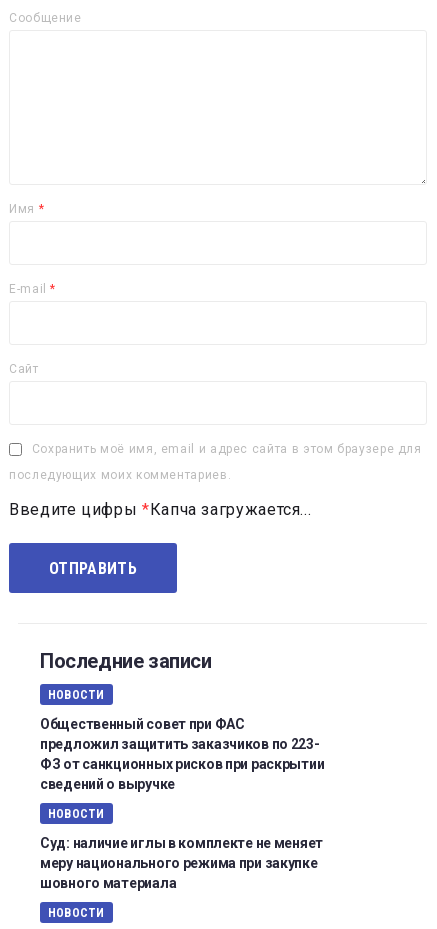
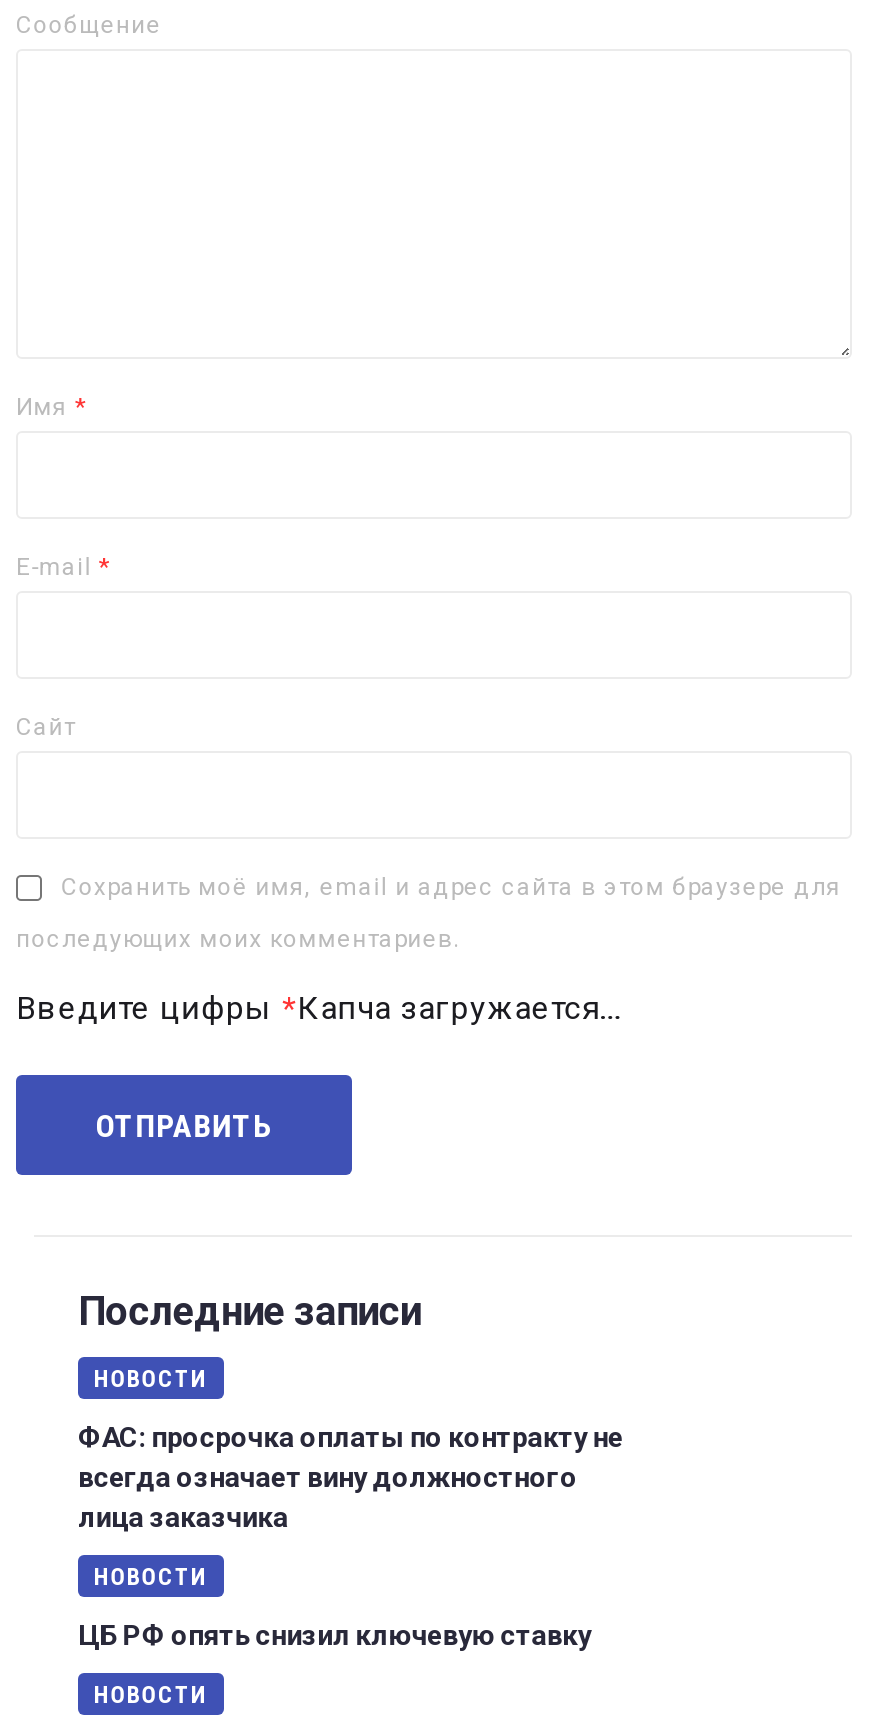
[40,716,324,792] Общественный совет при ФАС | предложил защитить заказчиков по 223- | ФЗ от санкционных рисков при раскрытии | сведений о выручке -> [78,1422,623,1534] ФАС: просрочка оплаты по контракту не | всегда означает вину должностного | лица заказчика
[40,835,323,891] Суд: наличие иглы в комплекте не меняет | меру национального режима при закупке | шовного материала -> [78,1620,596,1652] ЦБ РФ опять снизил ключевую ставку

